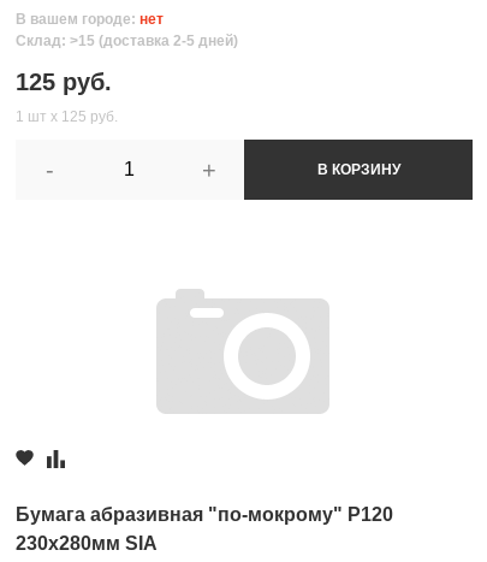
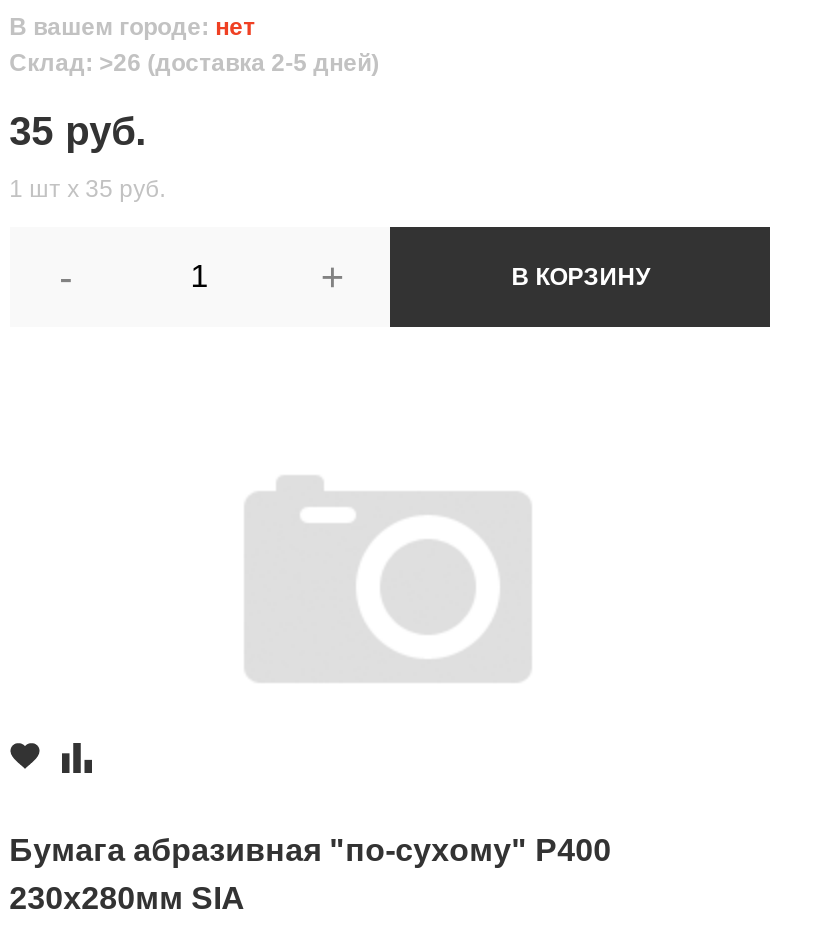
[15,32,238,49] Склад: >15 (доставка 2-5 дней) -> [9,49,379,77] Склад: >26 (доставка 2-5 дней)
[15,68,111,95] 125 руб. -> [9,109,147,153] 35 руб.
[15,108,117,125] 1 шт х 125 руб. -> [9,175,165,203] 1 шт х 35 руб.
[15,504,393,525] Бумага абразивная "по-мокрому" Р120 -> [9,833,611,867] Бумага абразивная "по-сухому" Р400

